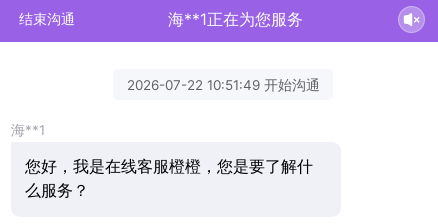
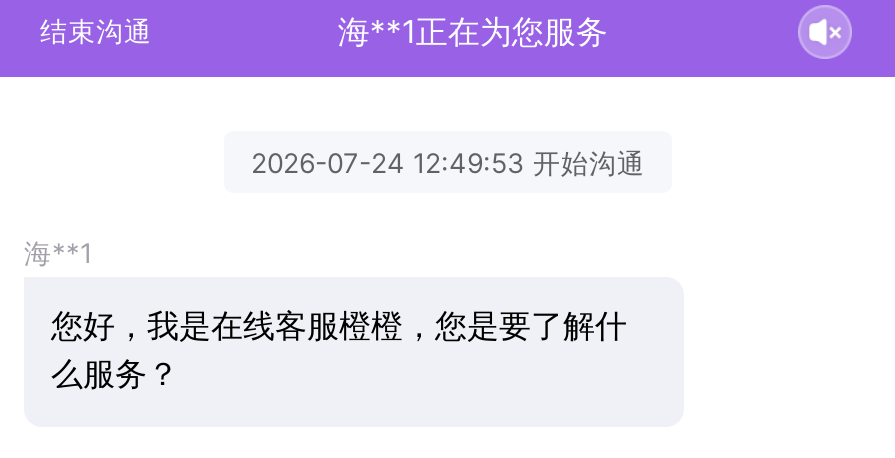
[126,77,319,93] 2026-07-22 10:51:49 开始沟通 -> [251,146,645,178] 2026-07-24 12:49:53 开始沟通

